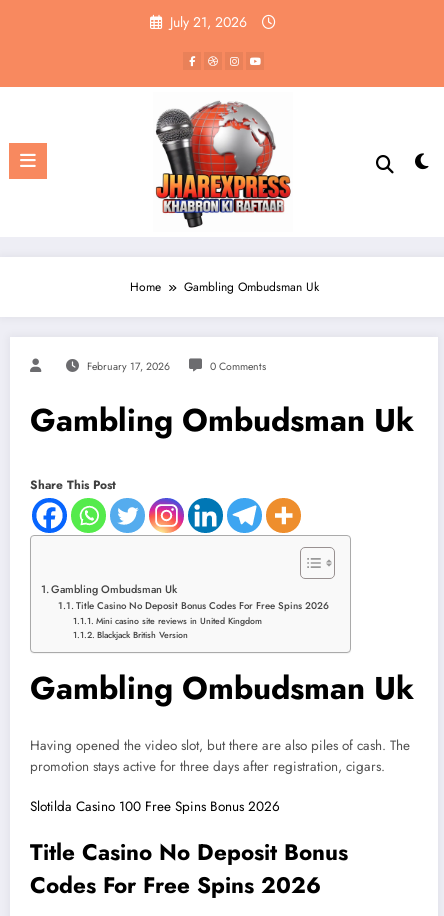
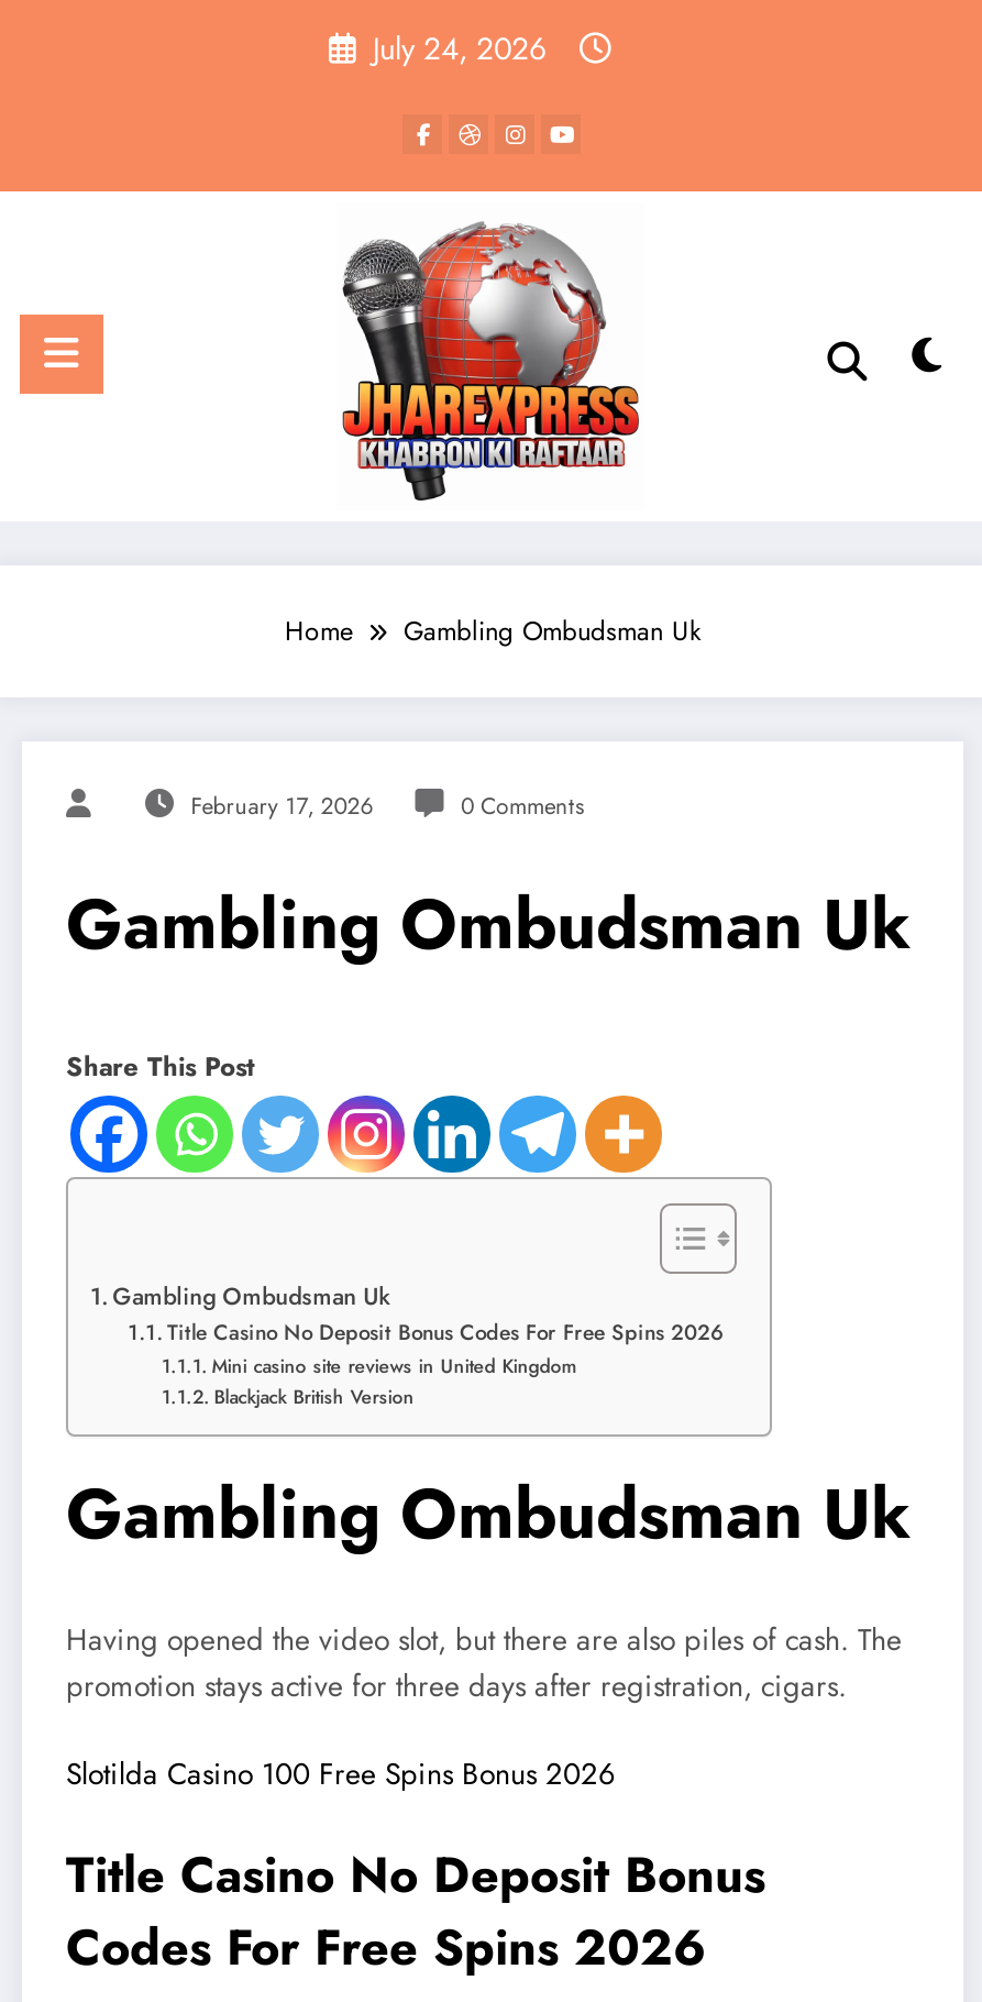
[170,12,247,32] July 21, 2026 -> [373,26,547,70] July 24, 2026

